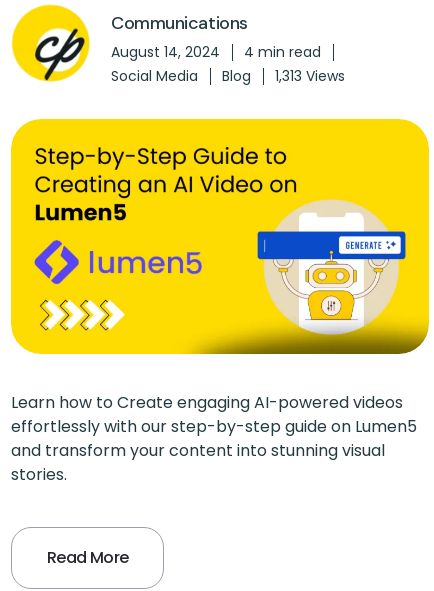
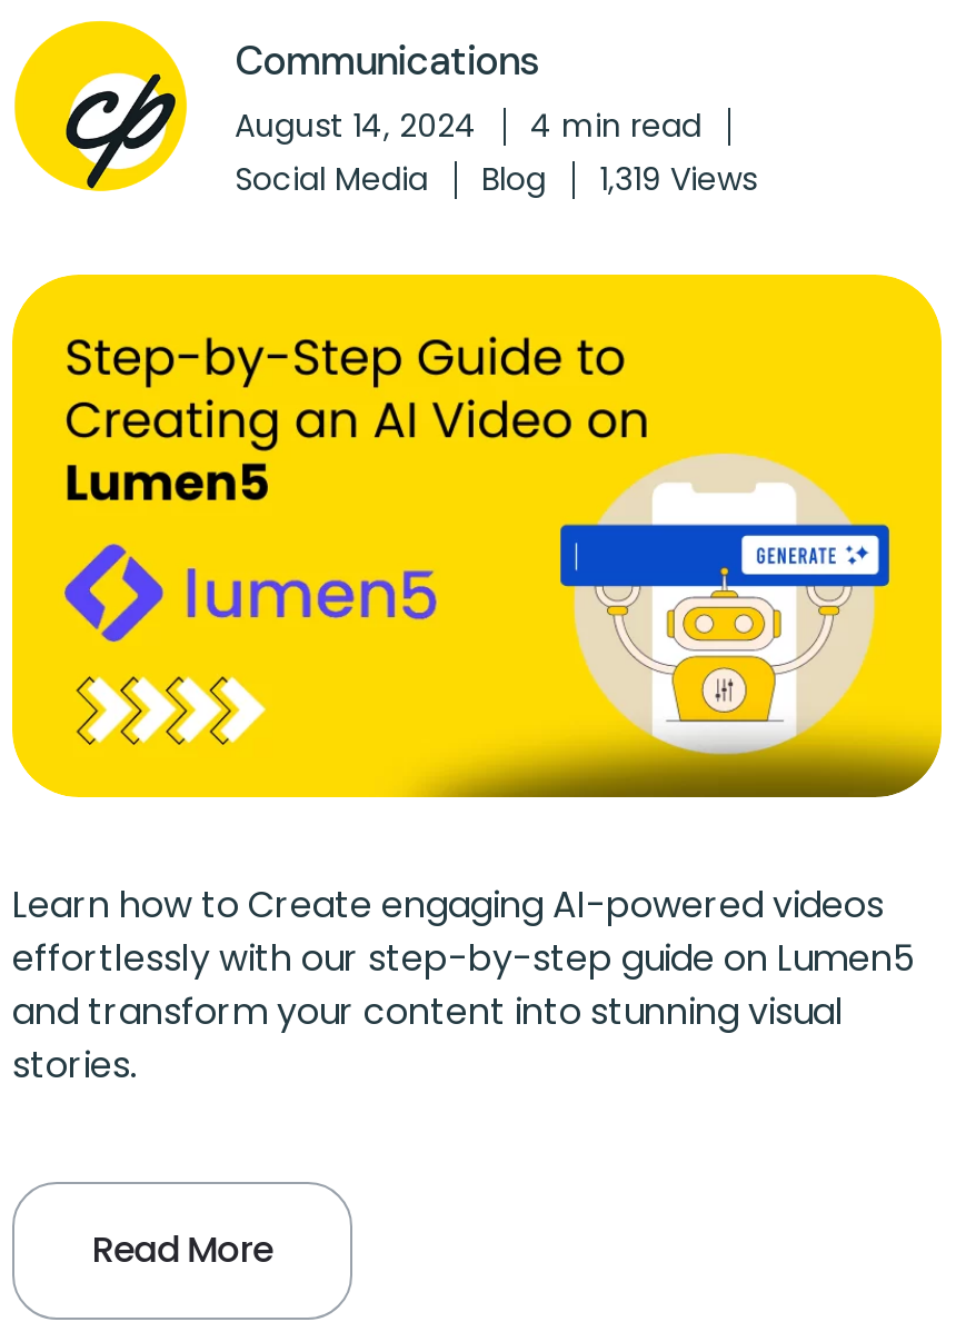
[111,66,345,86] Social Media Blog 1,313 Views -> [235,157,757,201] Social Media Blog 1,319 Views

